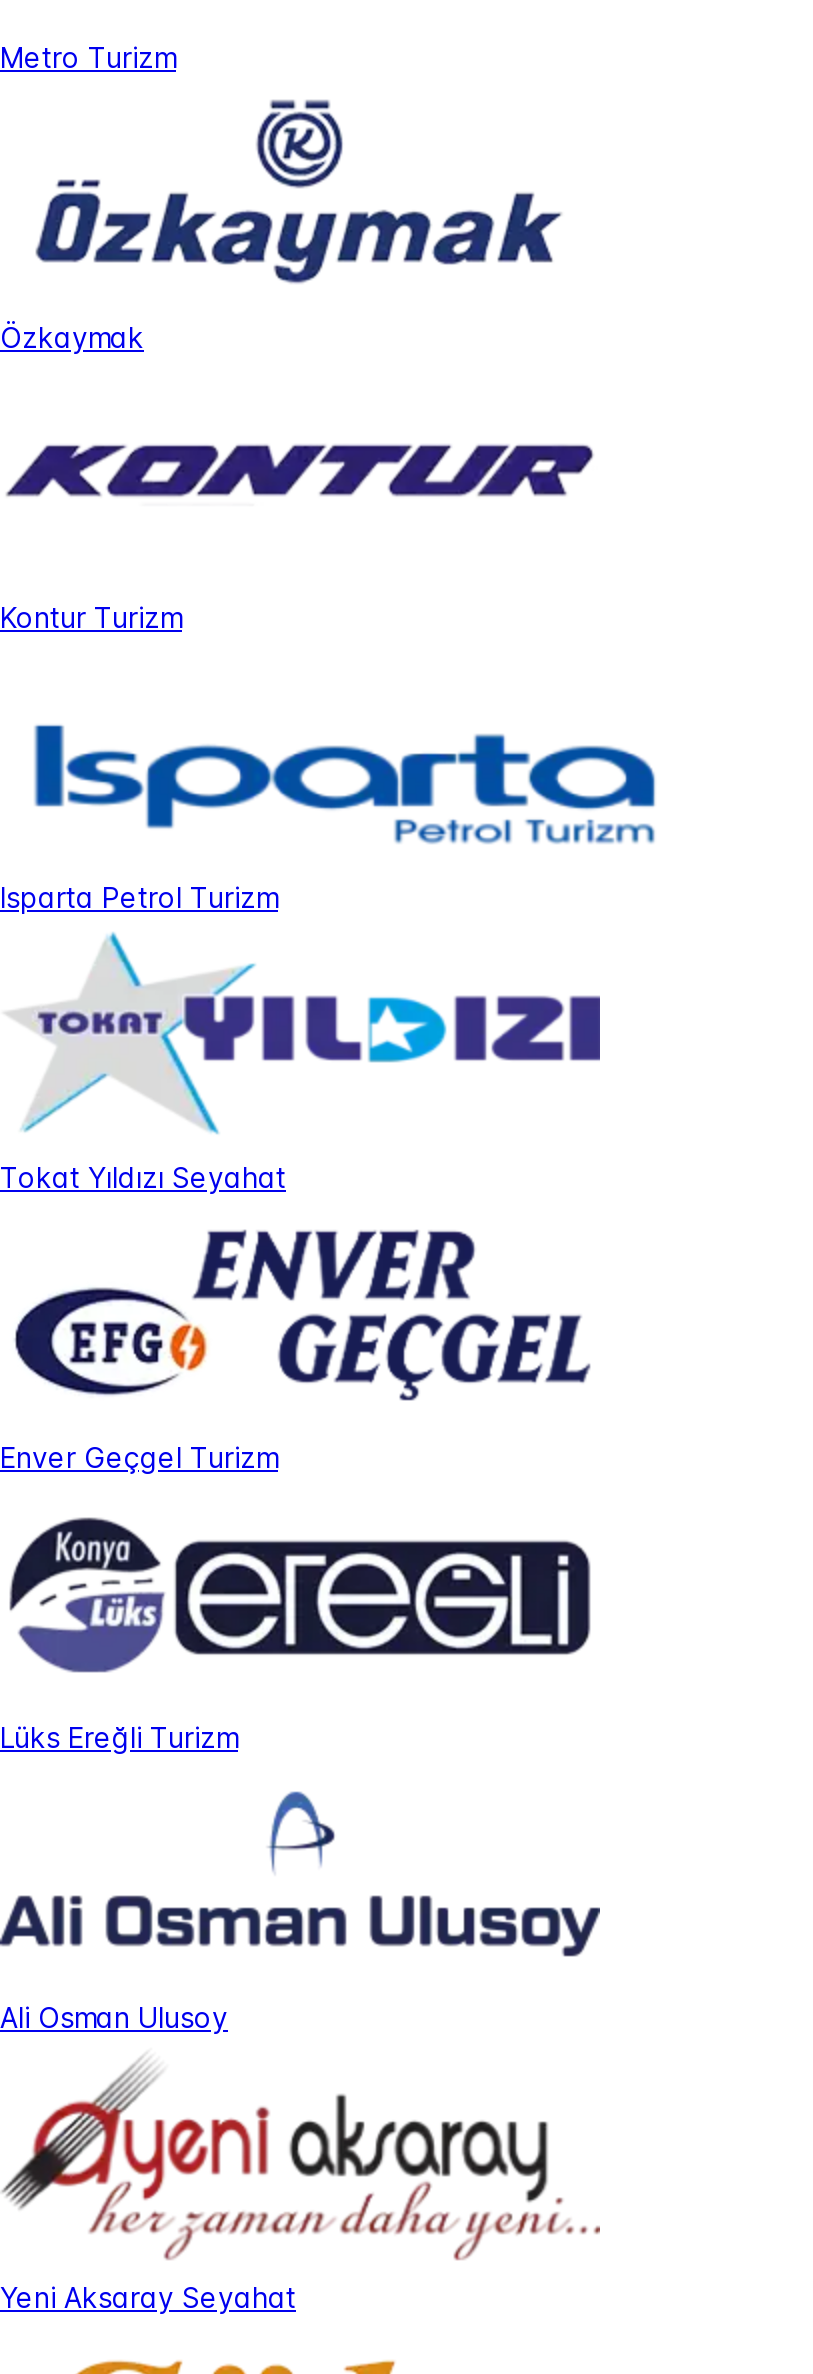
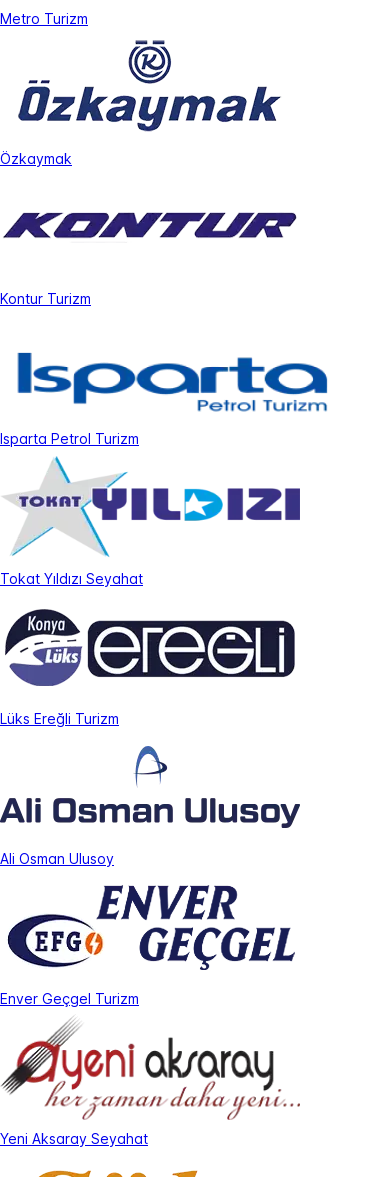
moved [0,1228,592,1474] -> [0,884,296,1007]: [image] | Enver Geçgel Turizm
moved [0,1516,544,2034] -> [0,608,272,867]: [image] | Lüks Ereğli Turizm | Ali Osman Ulusoy

